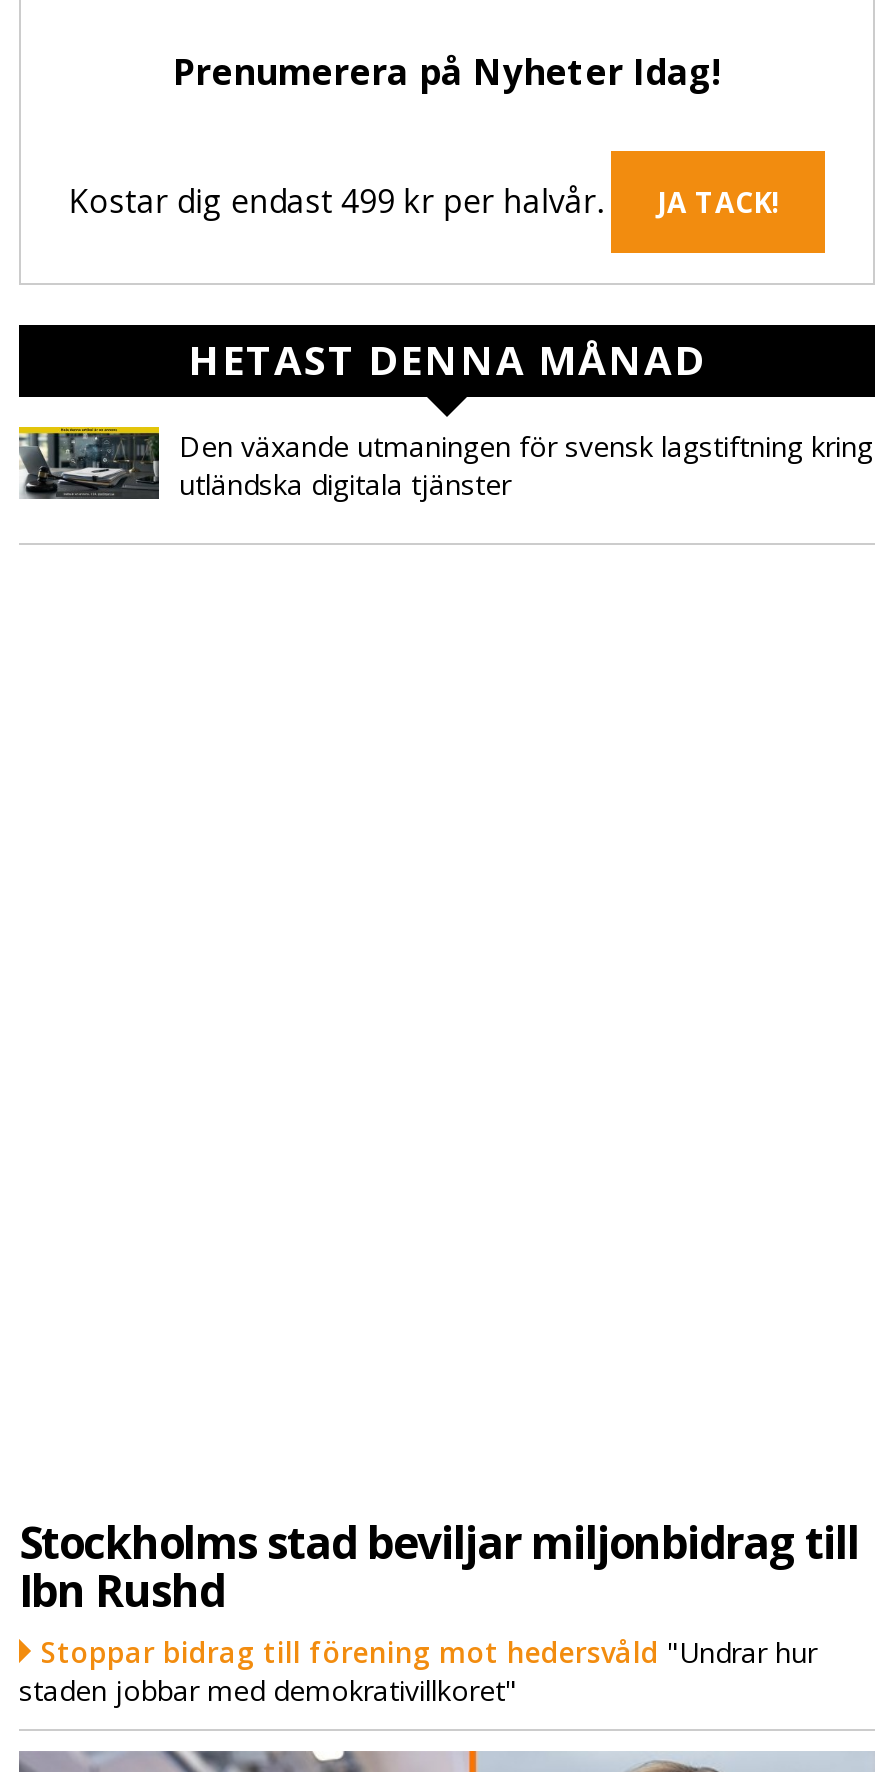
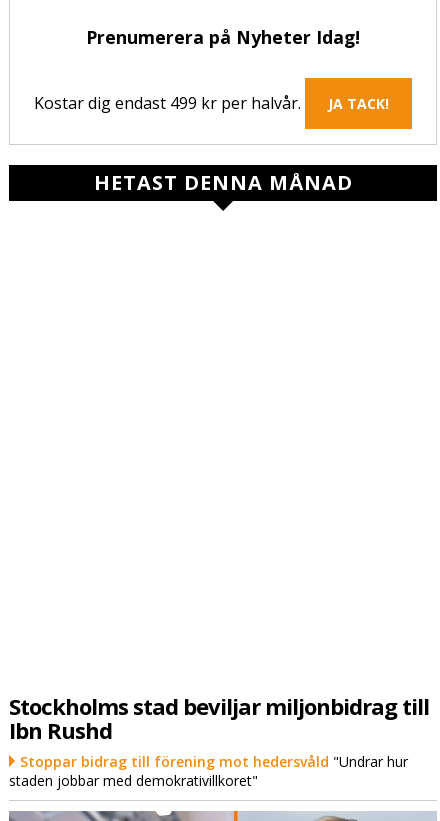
[17,424,873,503] [image] | Den växande utmaningen för svensk lagstiftning kring | utländska digitala tjänster -> none

